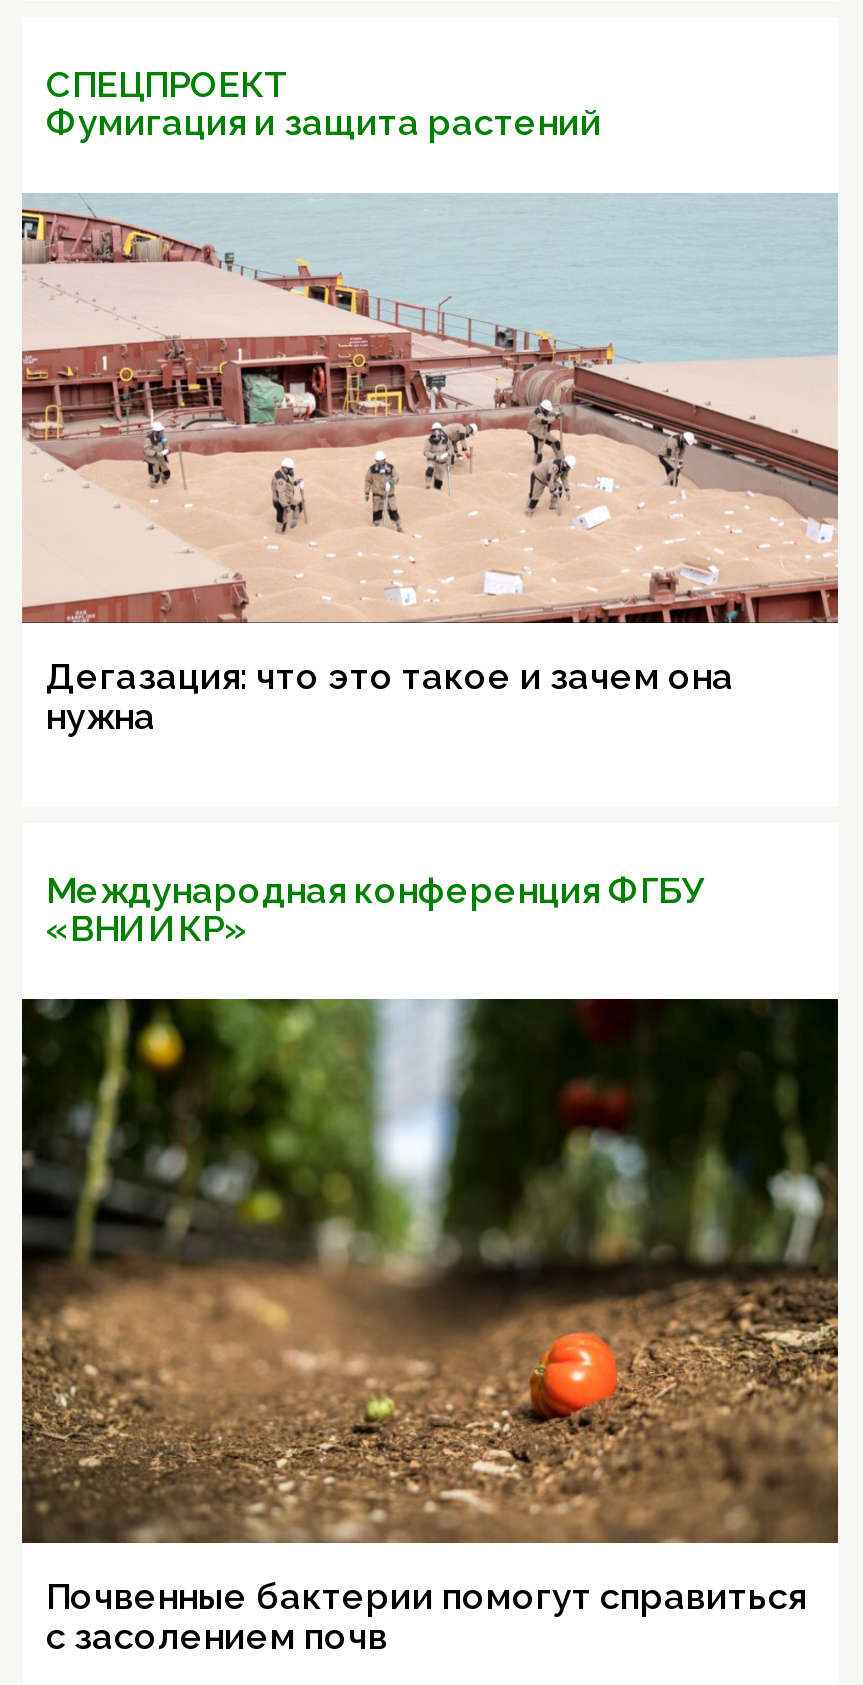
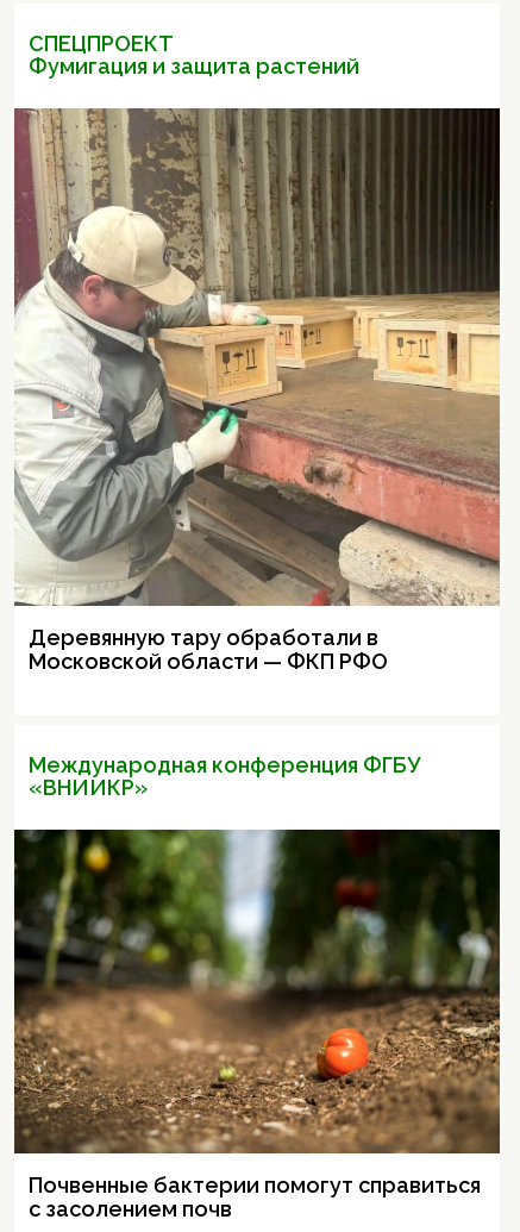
[20,192,838,737] [image] | Дегазация: что это такое и зачем она | нужна -> [13,107,501,674] [image] | Деревянную тару обработали в | Московской области — ФКП РФО

